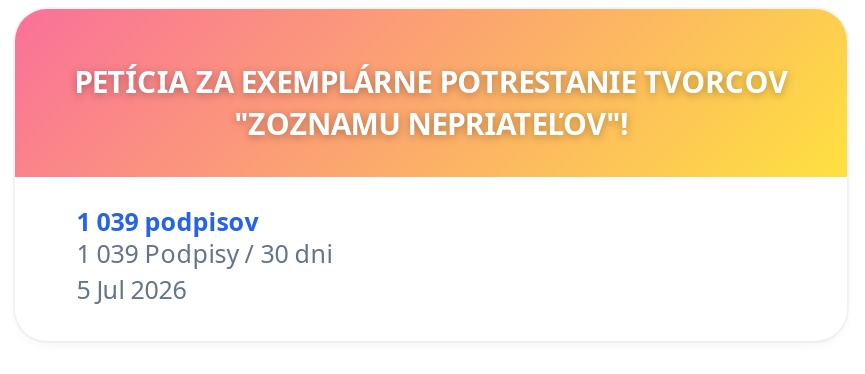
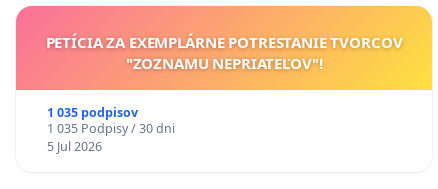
[77,206,259,240] 1 039 podpisov -> [47,104,138,121] 1 035 podpisov
[77,238,333,272] 1 039 Podpisy / 30 dni -> [47,120,175,137] 1 035 Podpisy / 30 dni

